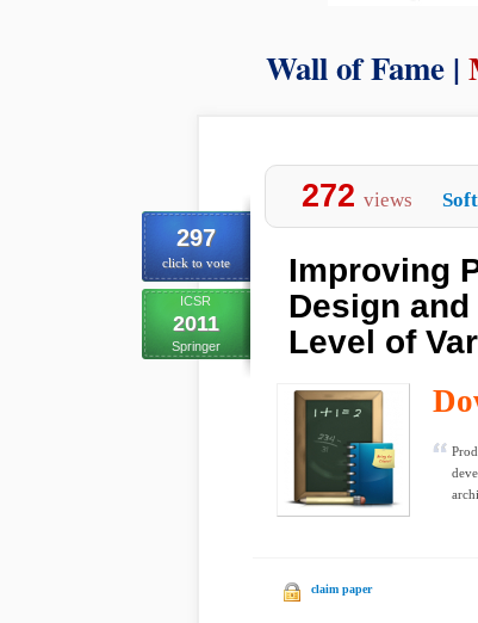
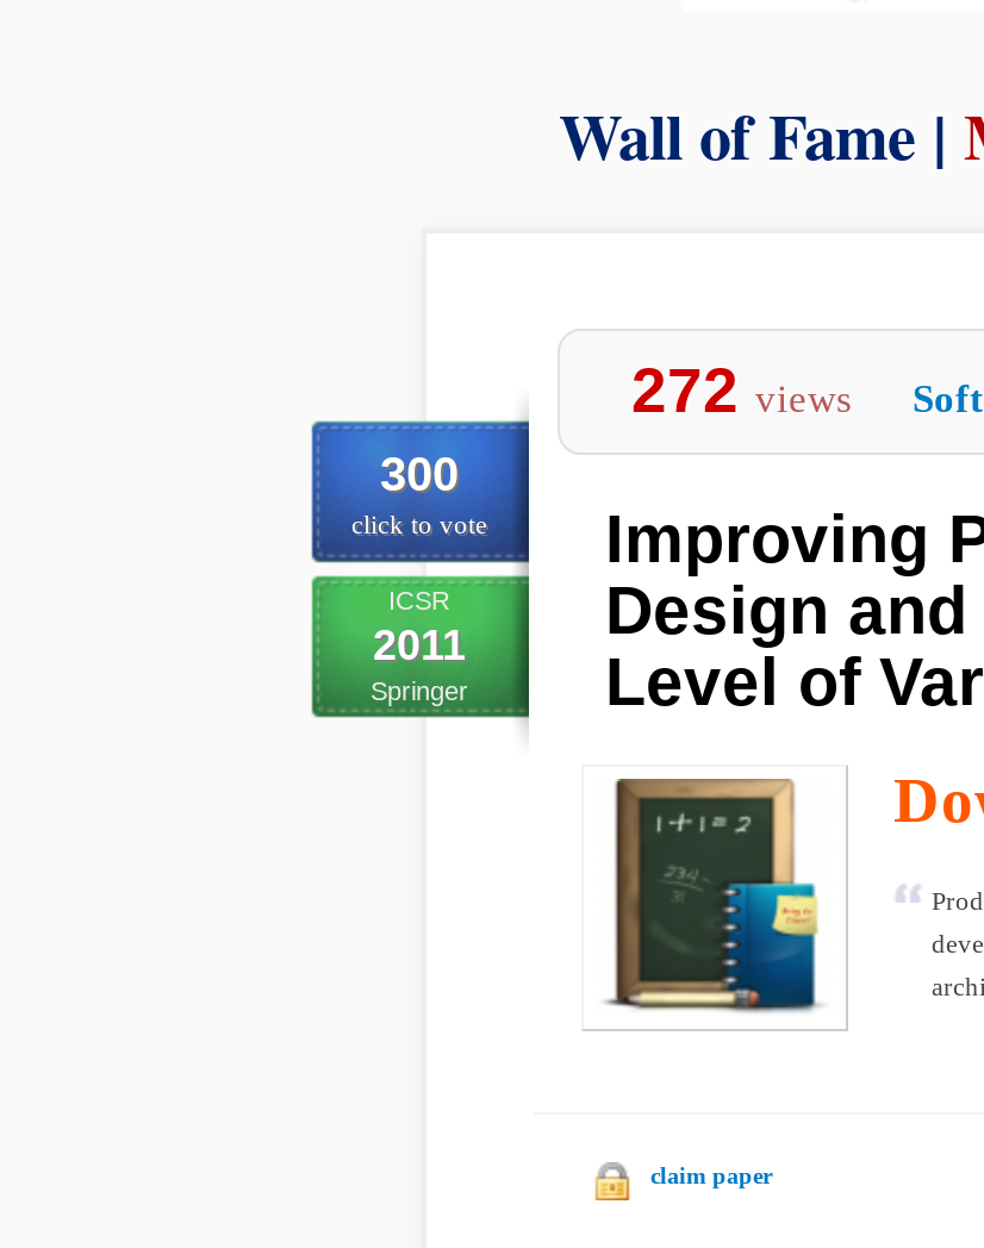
[176,224,215,251] 297 -> [380,448,459,500] 300

